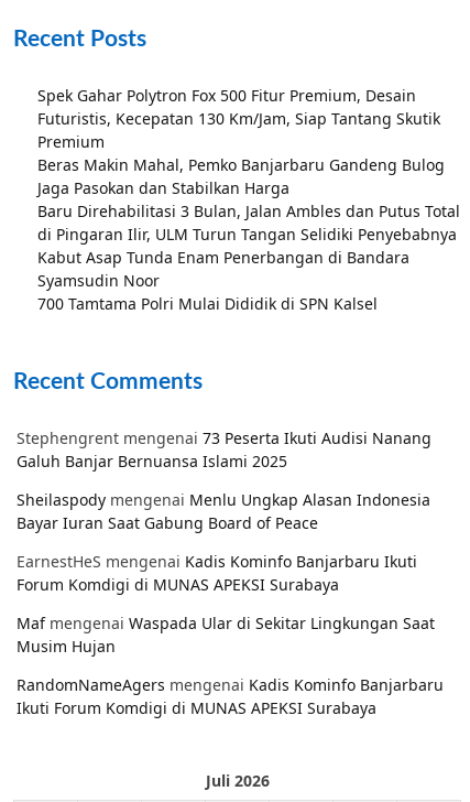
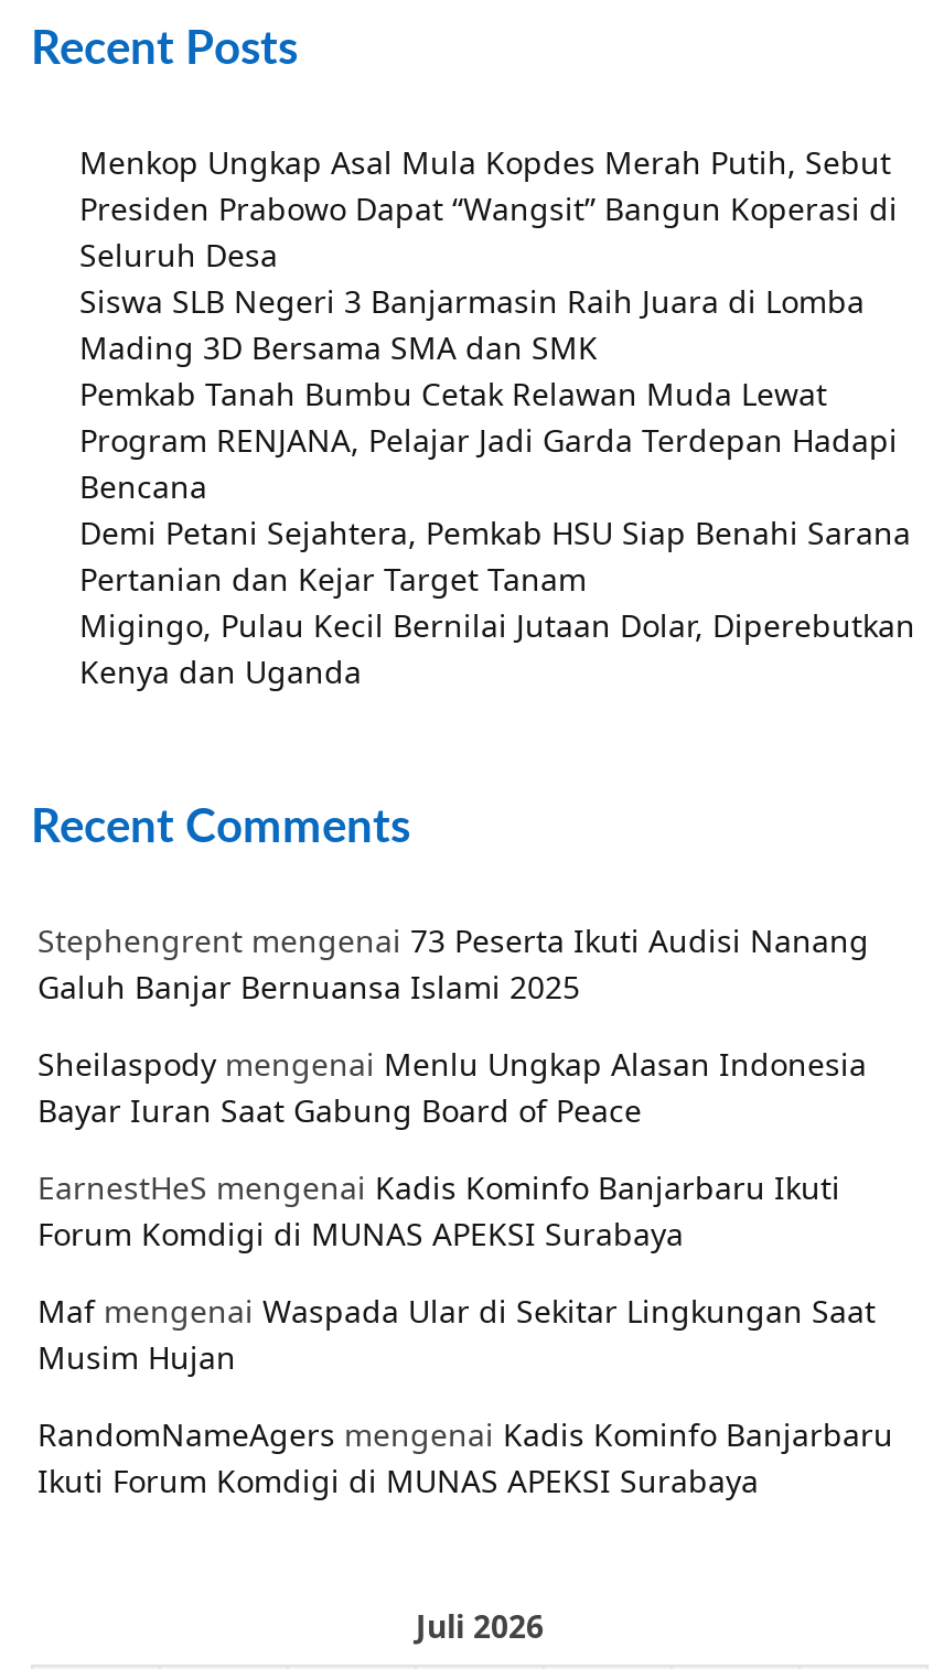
[37,85,460,314] Spek Gahar Polytron Fox 500 Fitur Premium, Desain | Futuristis, Kecepatan 130 Km/Jam, Siap Tantang Skutik | Premium | Beras Makin Mahal, Pemko Banjarbaru Gandeng Bulog | Jaga Pasokan dan Stabilkan Harga | Baru Direhabilitasi 3 Bulan, Jalan Ambles dan Putus Total | di Pingaran Ilir, ULM Turun Tangan Selidiki Penyebabnya | Kabut Asap Tunda Enam Penerbangan di Bandara | Syamsudin Noor | 700 Tamtama Polri Mulai Dididik di SPN Kalsel -> [79,142,915,693] Menkop Ungkap Asal Mula Kopdes Merah Putih, Sebut | Presiden Prabowo Dapat “Wangsit” Bangun Koperasi di | Seluruh Desa | Siswa SLB Negeri 3 Banjarmasin Raih Juara di Lomba | Mading 3D Bersama SMA dan SMK | Pemkab Tanah Bumbu Cetak Relawan Muda Lewat | Program RENJANA, Pelajar Jadi Garda Terdepan Hadapi | Bencana | Demi Petani Sejahtera, Pemkab HSU Siap Benahi Sarana | Pertanian dan Kejar Target Tanam | Migingo, Pulau Kecil Bernilai Jutaan Dolar, Diperebutkan | Kenya dan Uganda

